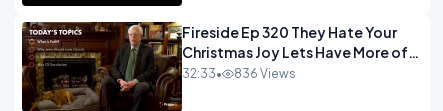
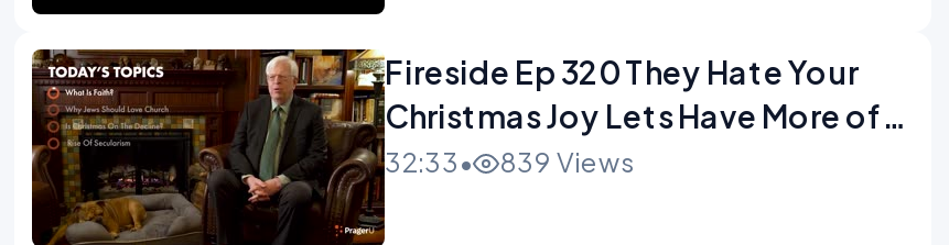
[234,66,296,81] 836 Views -> [499,146,636,179] 839 Views

